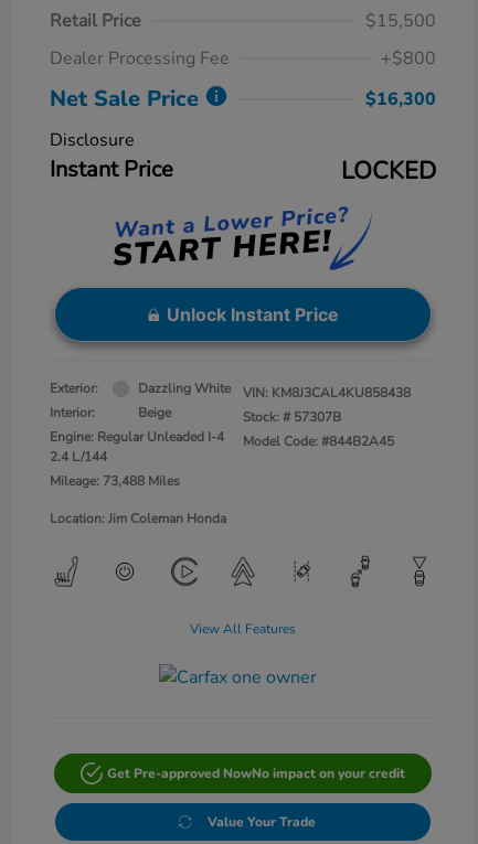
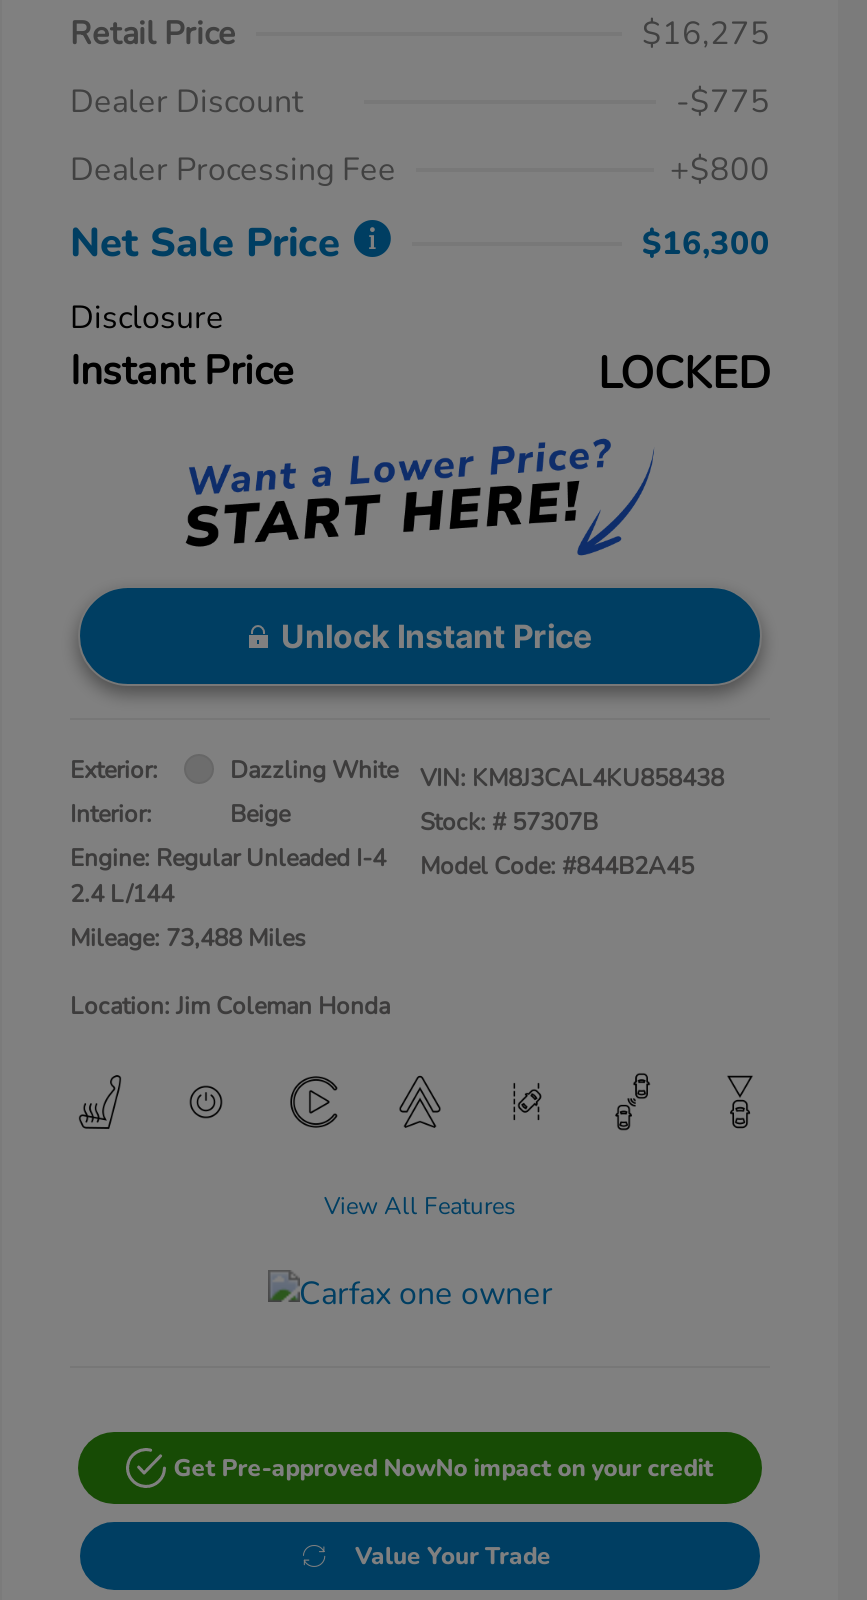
[365,8,436,33] $15,500 -> [70,12,770,124] $16,275 | Dealer Discount | -$775

